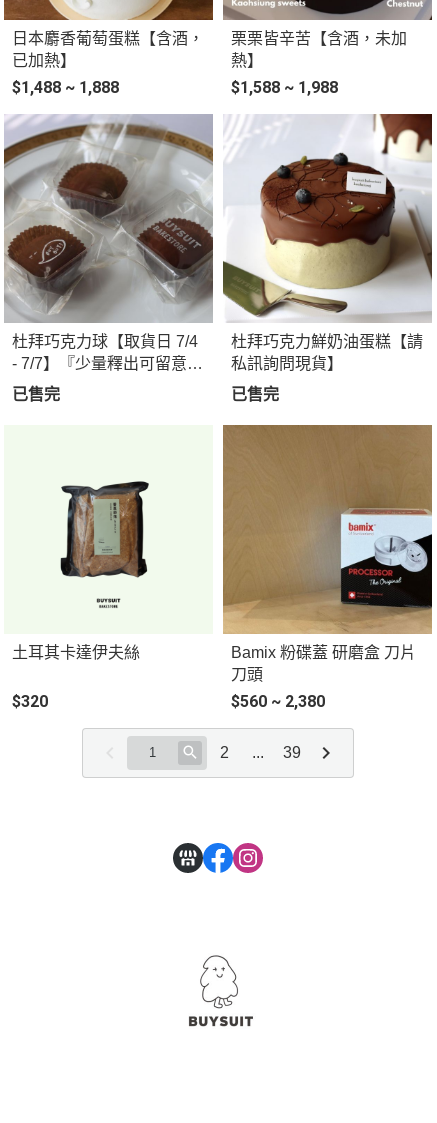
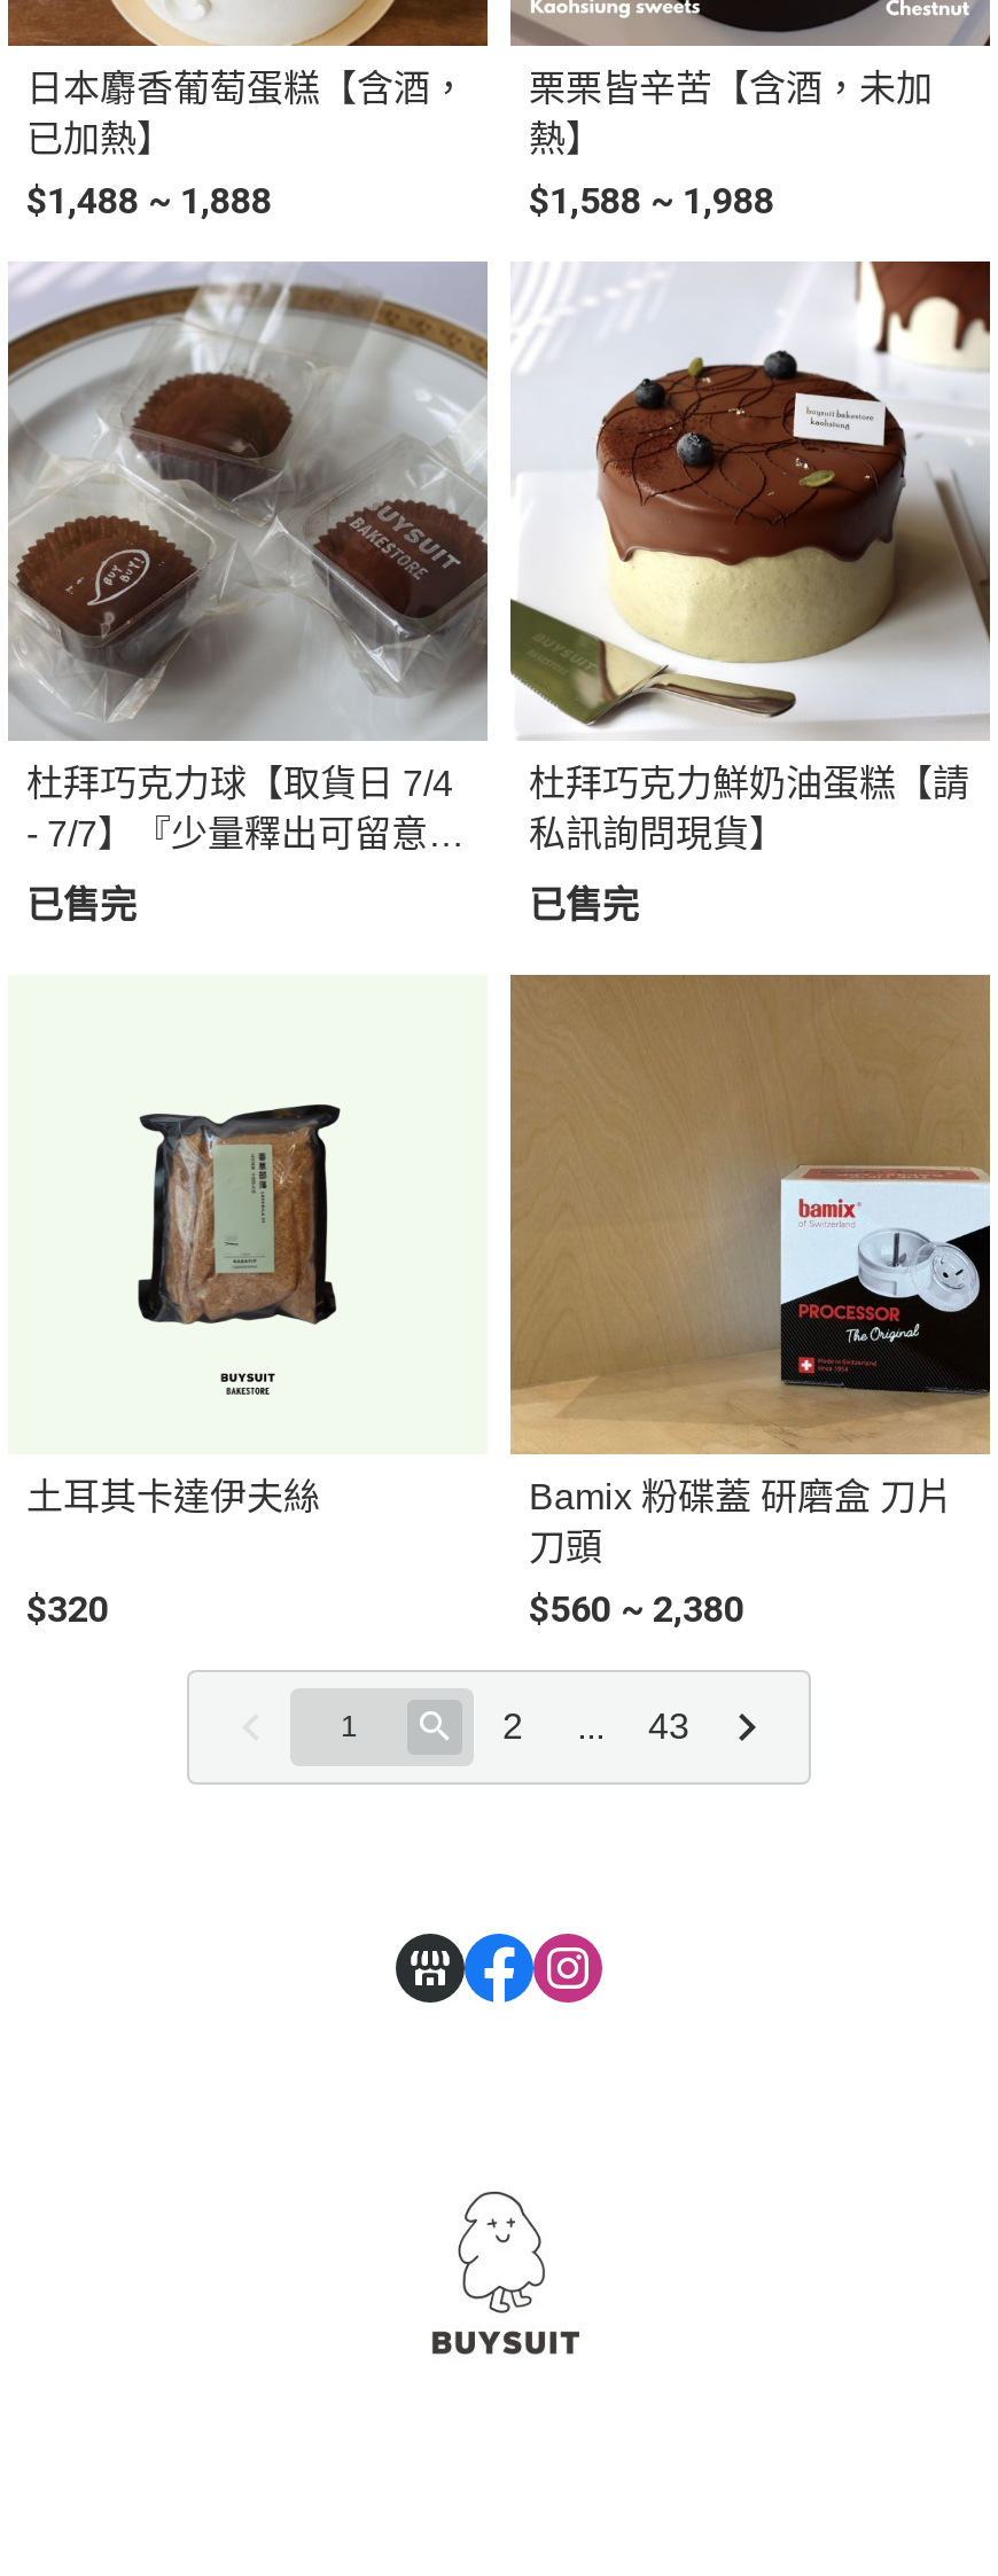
[283,744,301,761] 39 -> [648,1706,689,1745] 43

